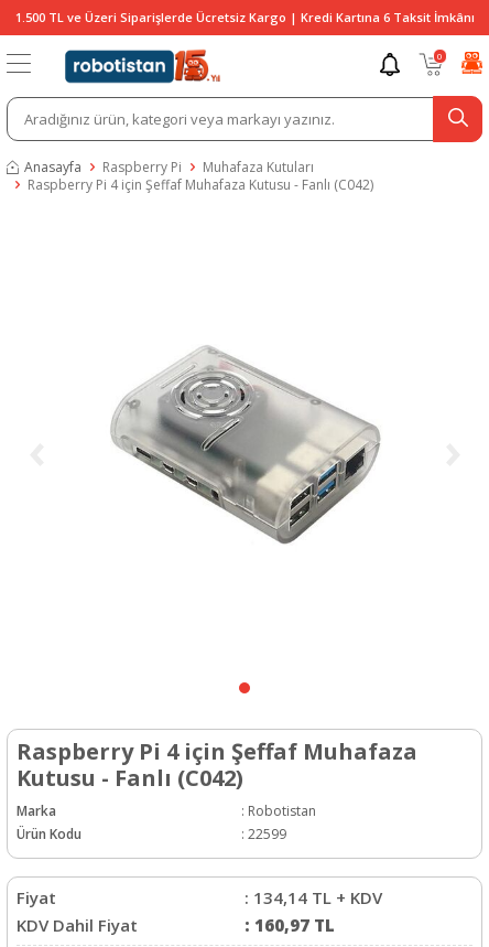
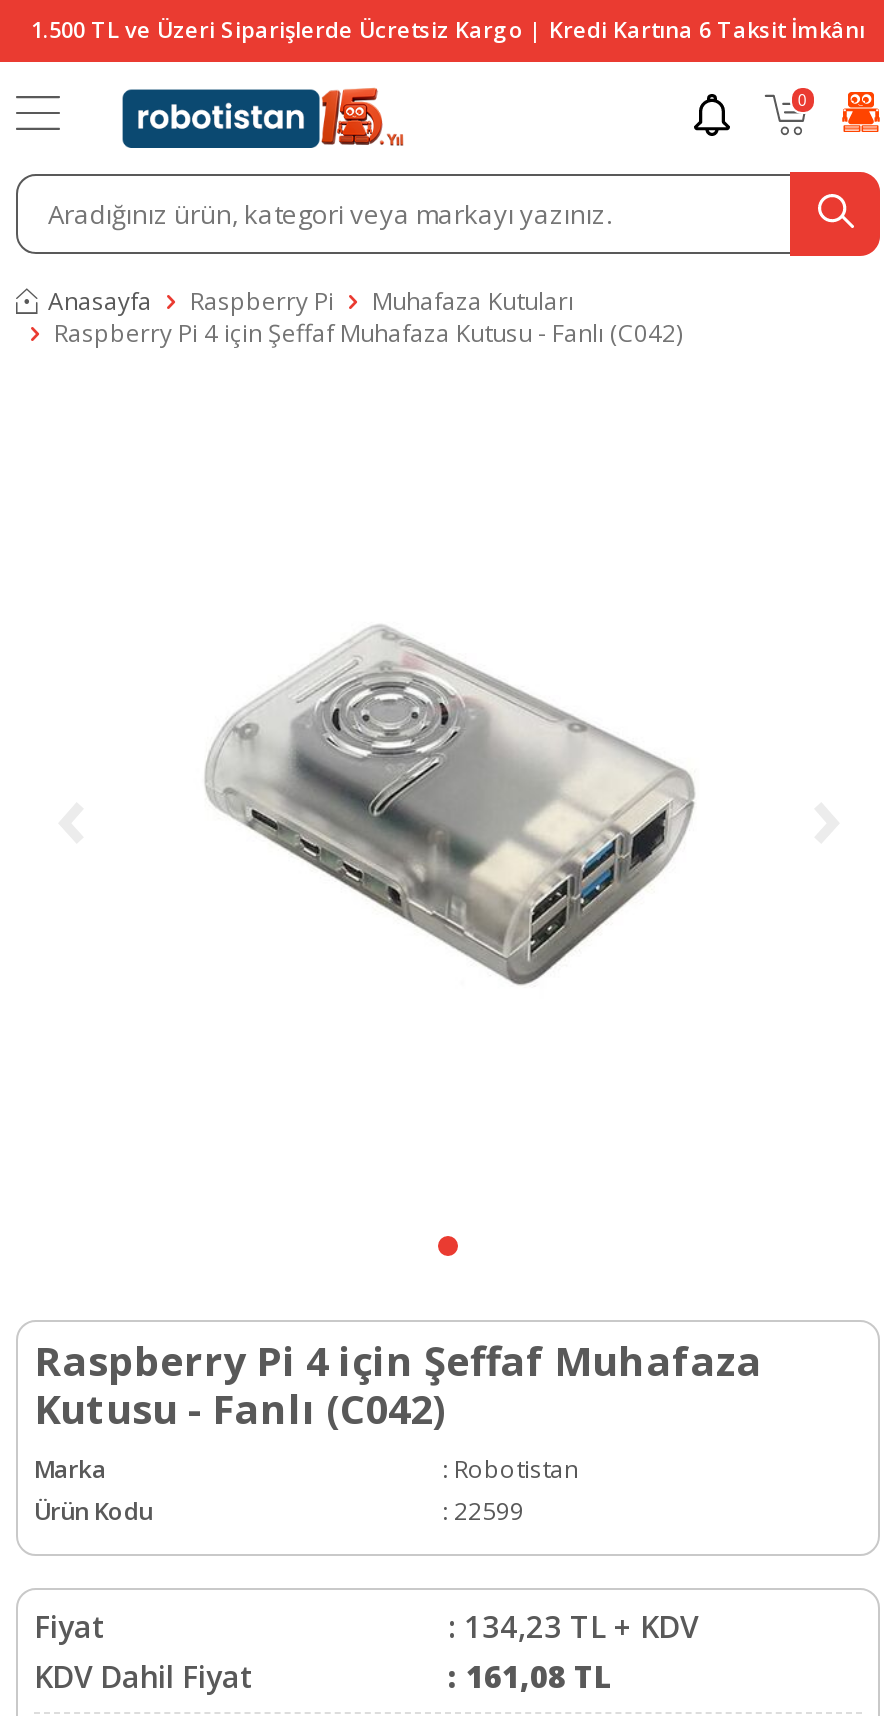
[244,886,382,908] : 134,14 TL + KDV -> [448,1605,698,1645] : 134,23 TL + KDV
[244,914,335,936] : 160,97 TL -> [448,1655,612,1695] : 161,08 TL

